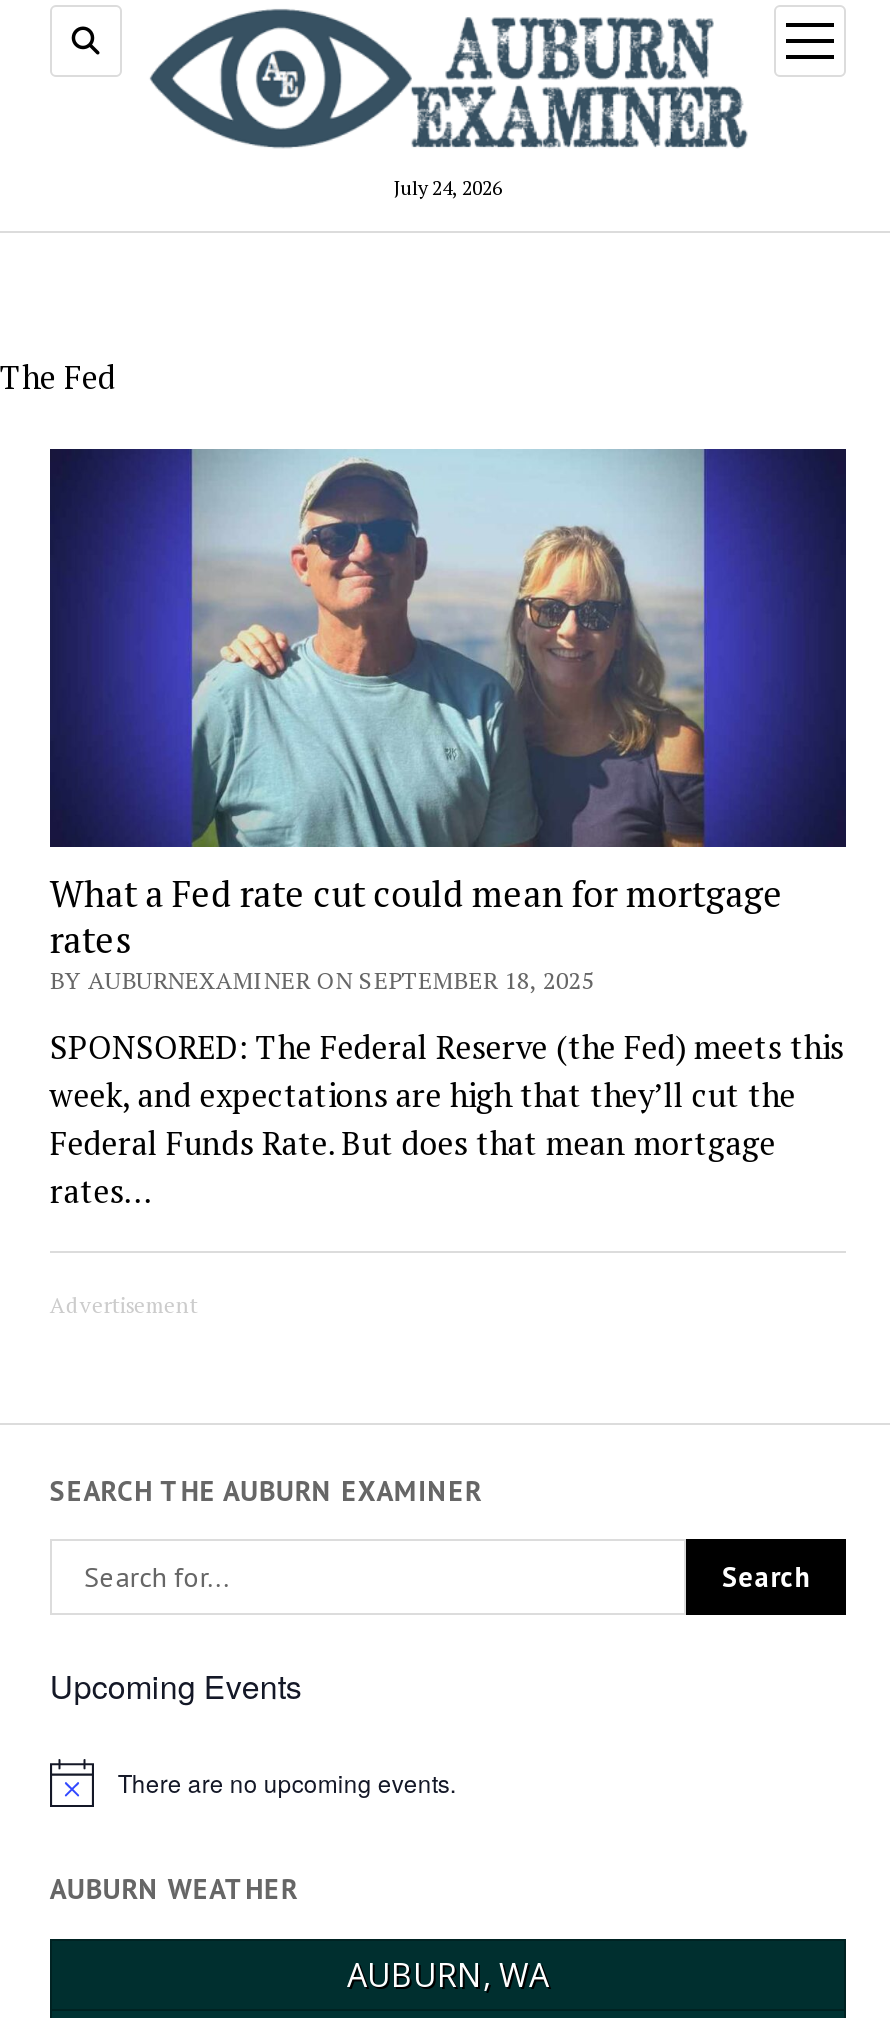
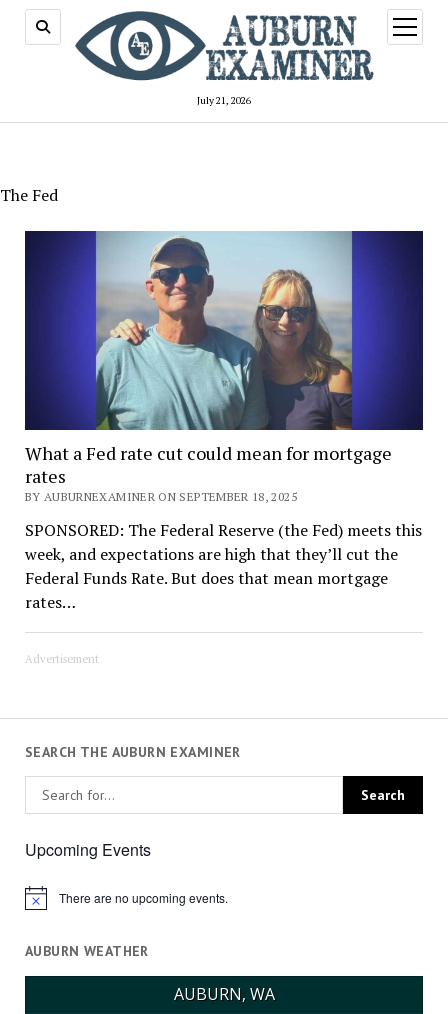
[394,174,502,200] July 24, 2026 -> [197,93,251,106] July 21, 2026

